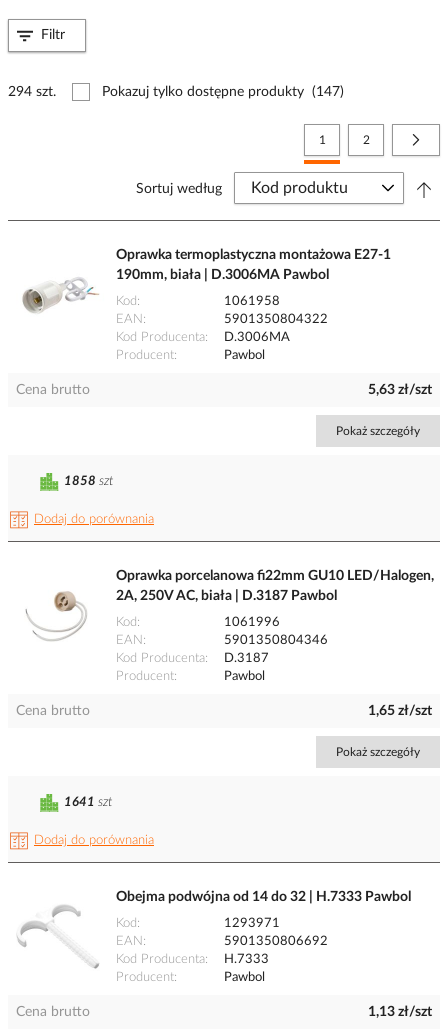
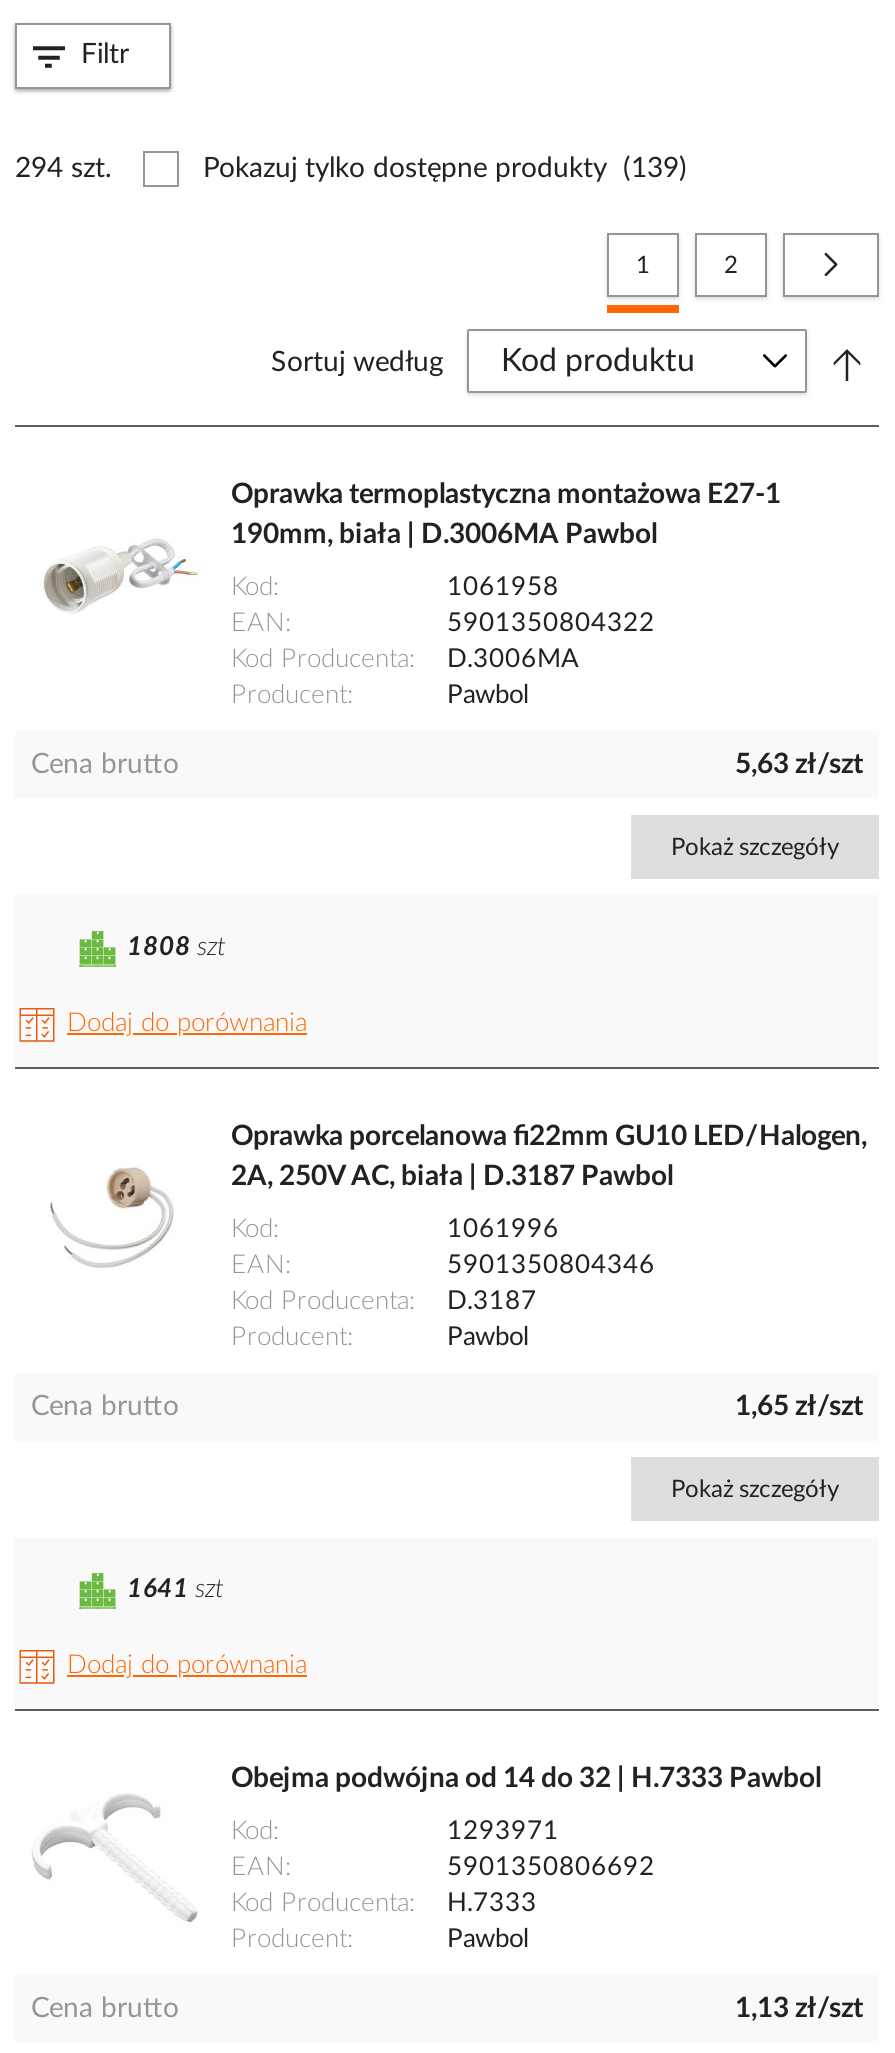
[102,85,344,99] Pokazuj tylko dostępne produkty (147) -> [203,156,687,184] Pokazuj tylko dostępne produkty (139)
[64,475,113,488] 1858 szt -> [127,935,225,961] 1808 szt

